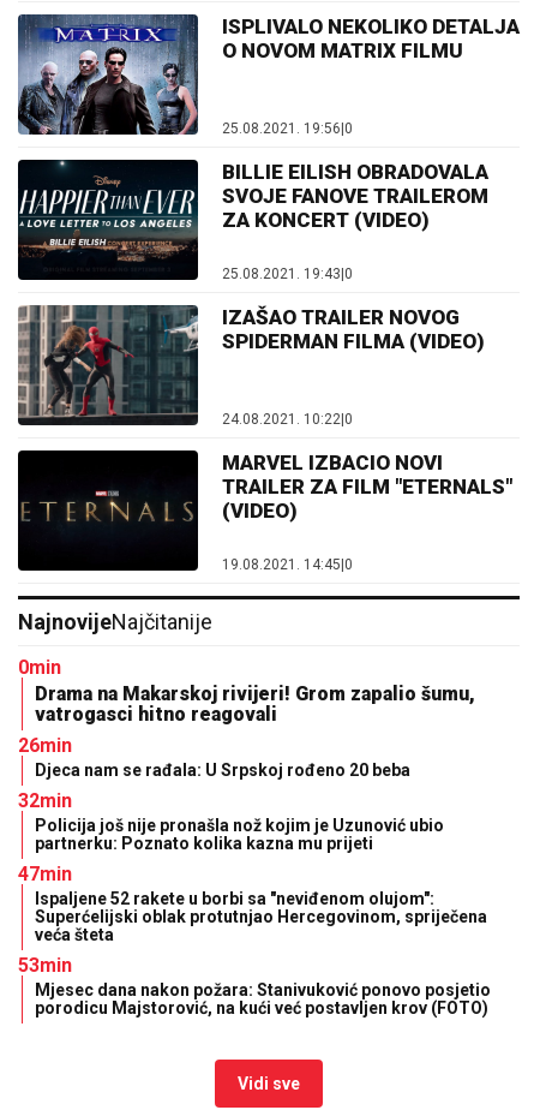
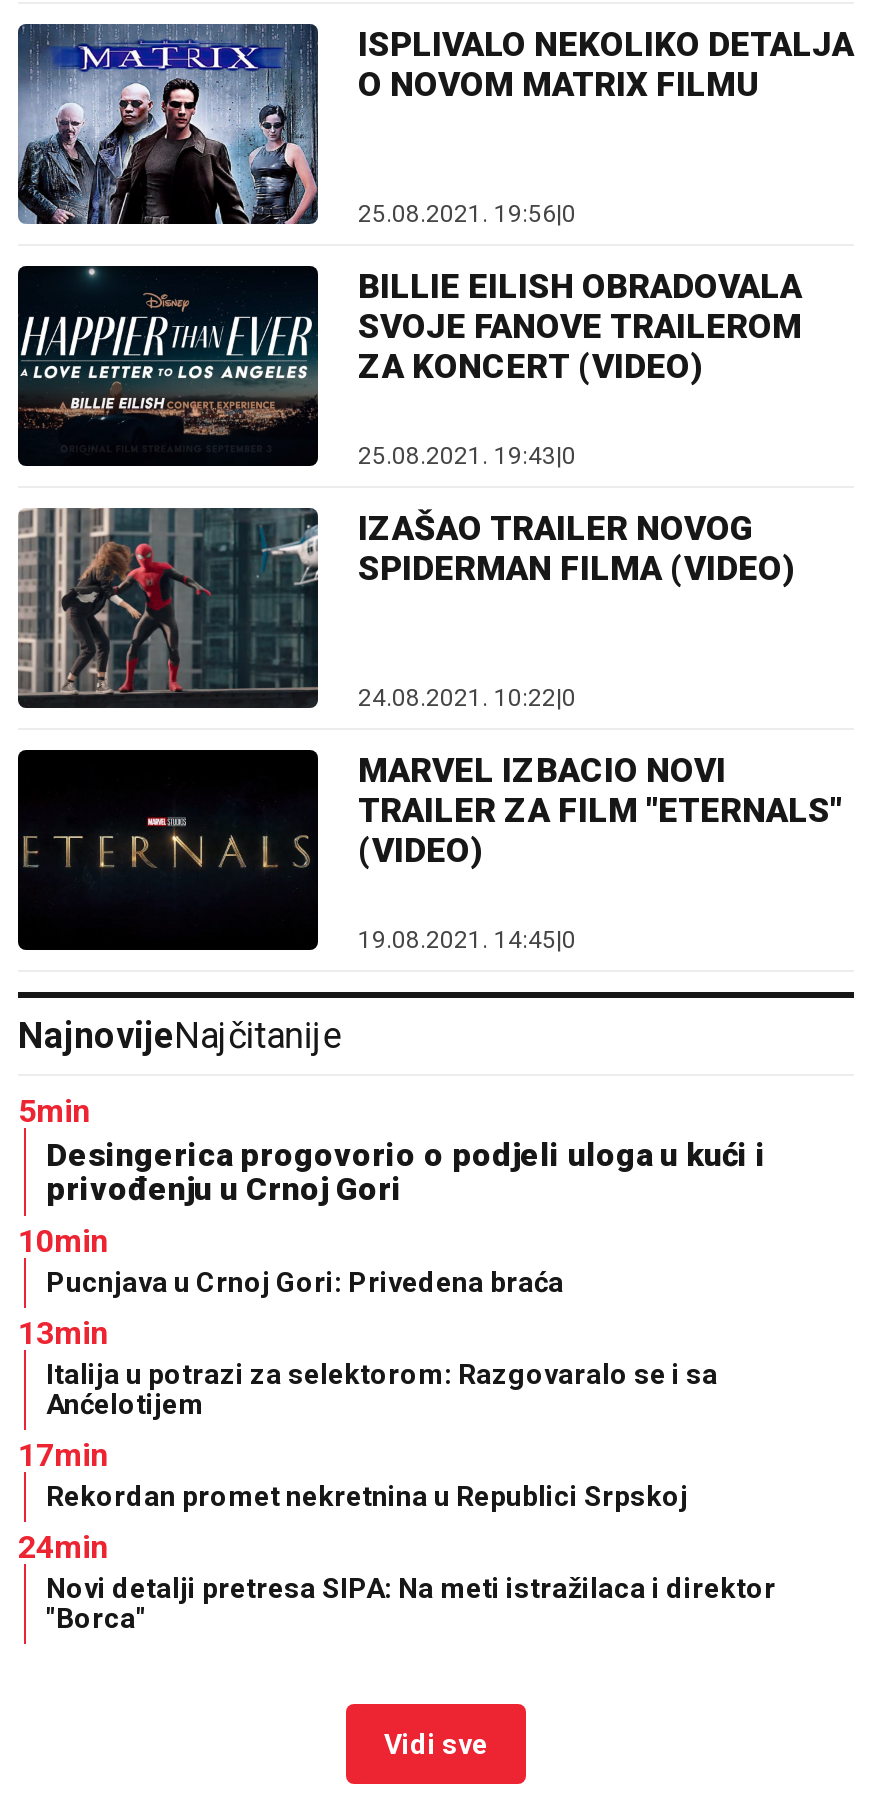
[18,656,491,1017] 0min | Drama na Makarskoj rivijeri! Grom zapalio šumu, | vatrogasci hitno reagovali | 26min | Djeca nam se rađala: U Srpskoj rođeno 20 beba | 32min | Policija još nije pronašla nož kojim je Uzunović ubio | partnerku: Poznato kolika kazna mu prijeti | 47min | Ispaljene 52 rakete u borbi sa "neviđenom olujom": | Superćelijski oblak protutnjao Hercegovinom, spriječena | veća šteta | 53min | Mjesec dana nakon požara: Stanivuković ponovo posjetio | porodicu Majstorović, na kući već postavljen krov (FOTO) -> [18,1092,776,1634] 5min | Desingerica progovorio o podjeli uloga u kući i | privođenju u Crnoj Gori | 10min | Pucnjava u Crnoj Gori: Privedena braća | 13min | Italija u potrazi za selektorom: Razgovaralo se i sa | Anćelotijem | 17min | Rekordan promet nekretnina u Republici Srpskoj | 24min | Novi detalji pretresa SIPA: Na meti istražilaca i direktor | "Borca"

